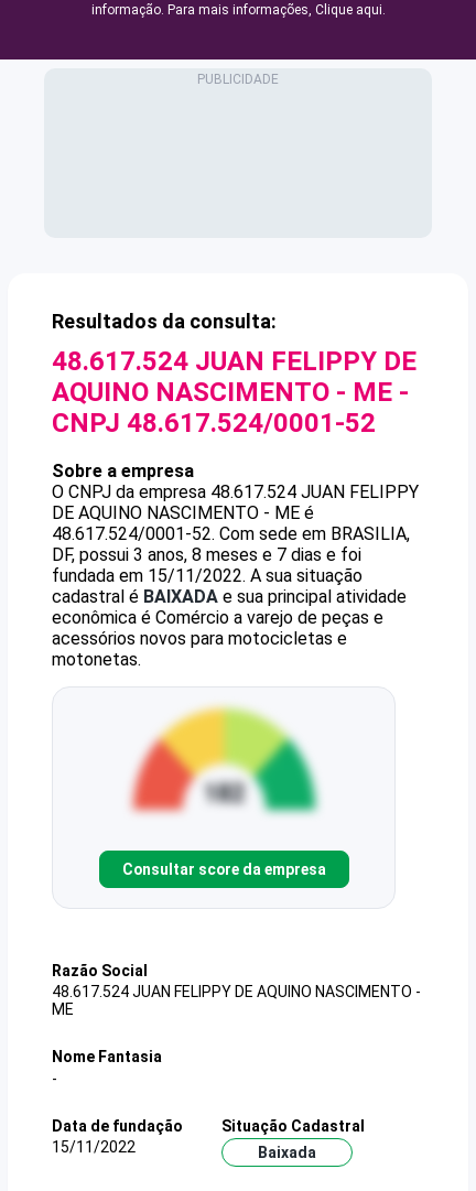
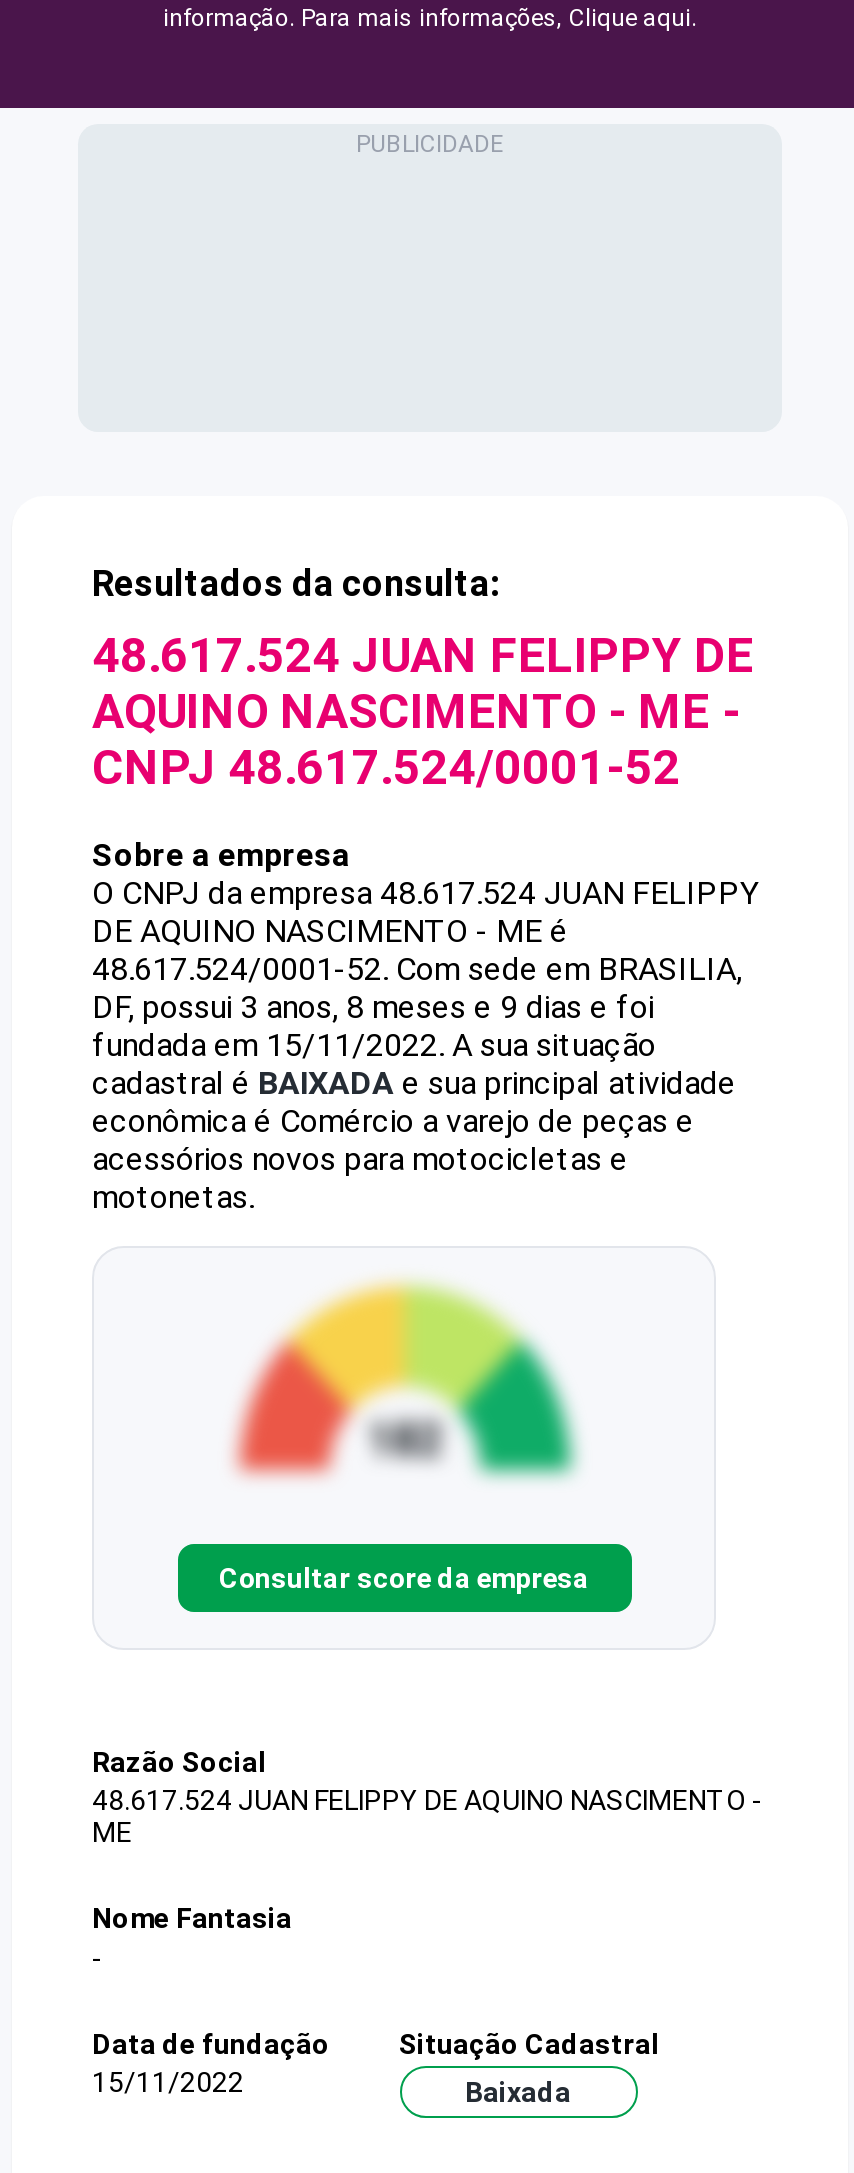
[52,544,361,565] DF, possui 3 anos, 8 meses e 7 dias e foi -> [92,988,654,1026] DF, possui 3 anos, 8 meses e 9 dias e foi

